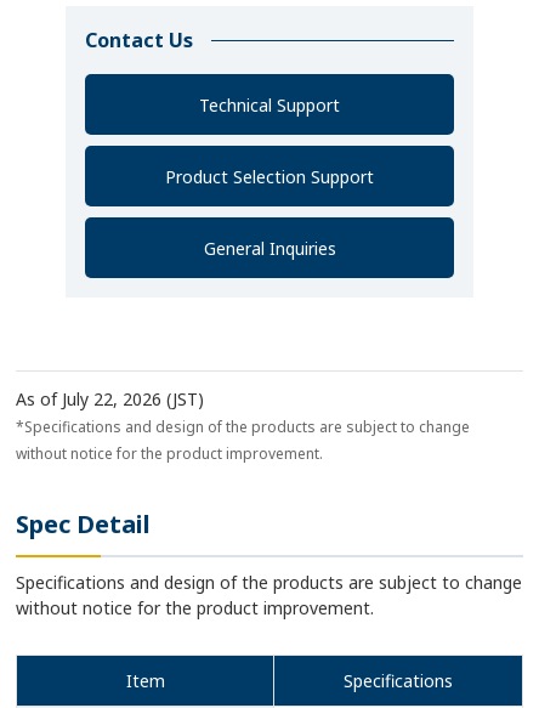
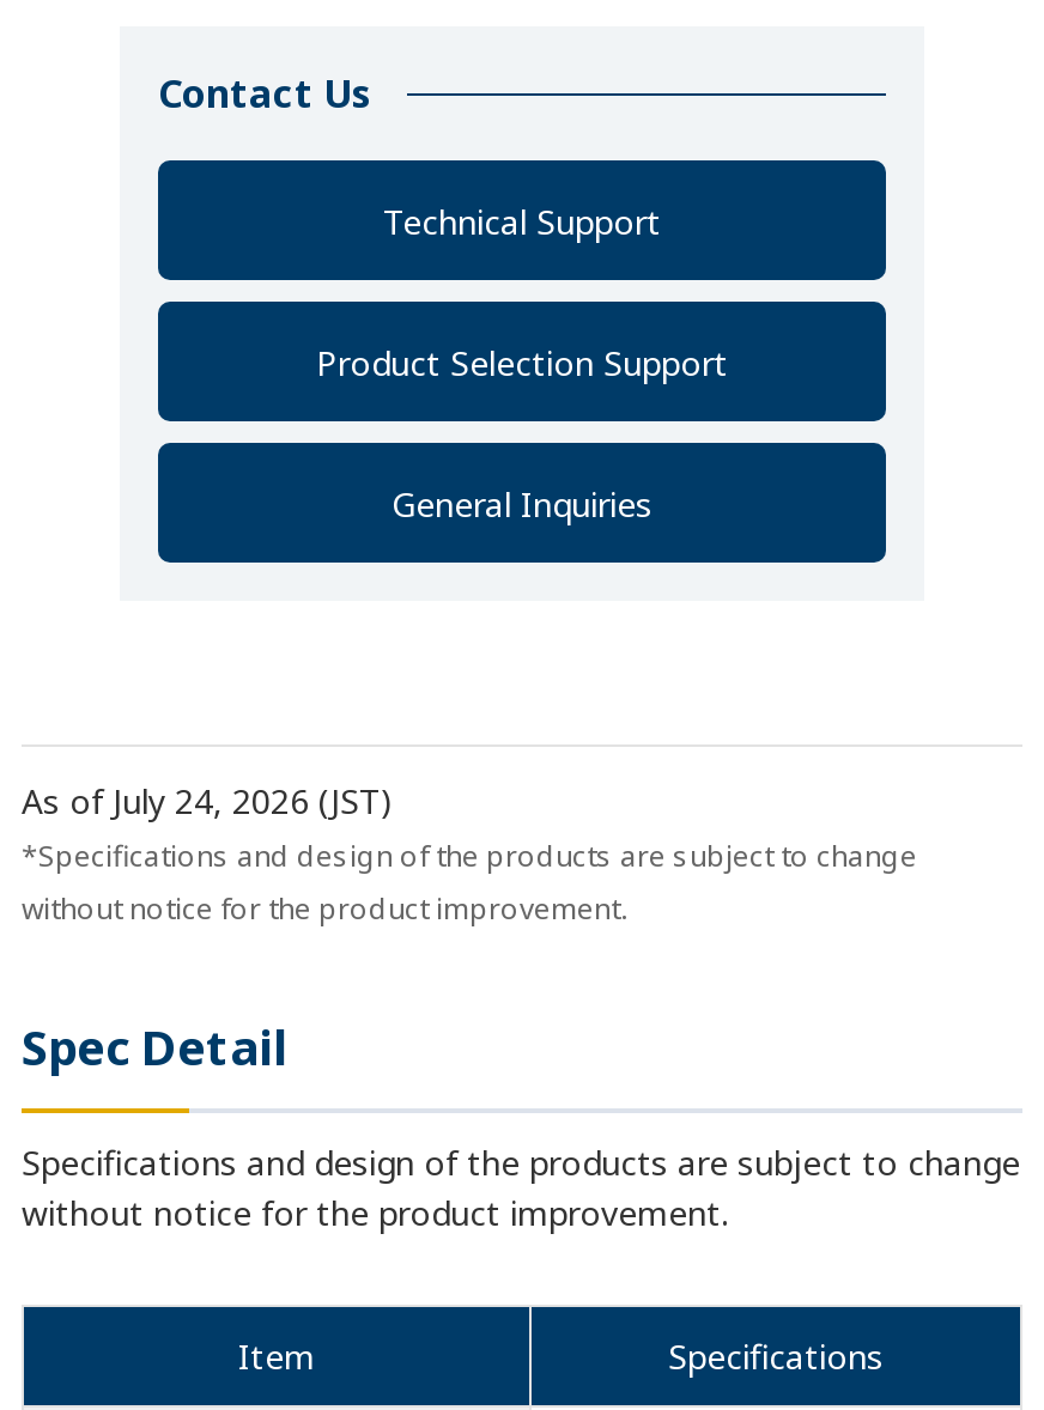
[16,388,204,411] As of July 22, 2026 (JST) -> [22,778,393,824] As of July 24, 2026 (JST)

